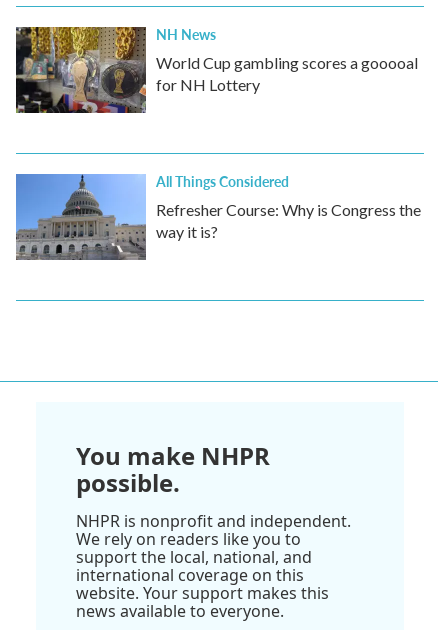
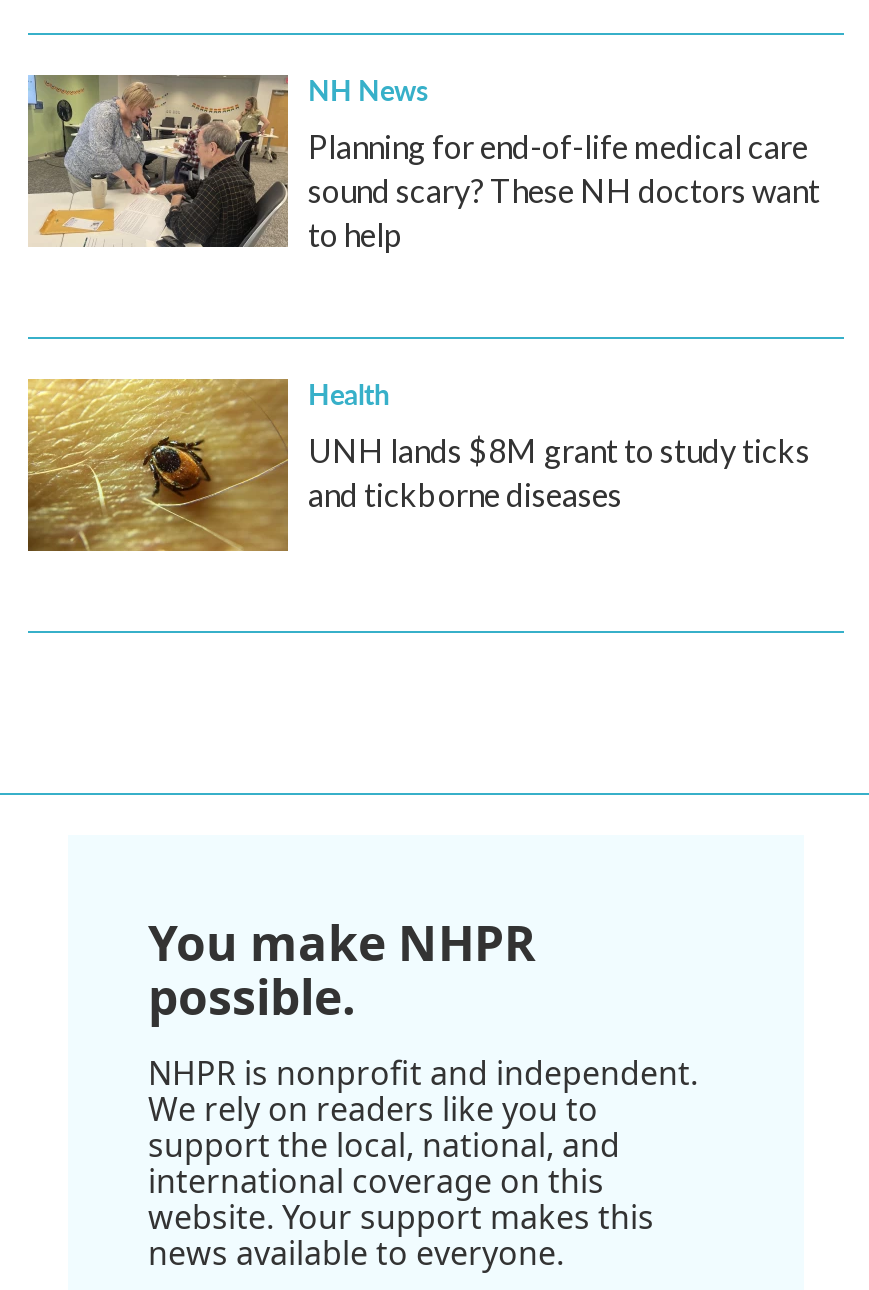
[15,26,418,114] [image] | World Cup gambling scores a gooooal | for NH Lottery -> [26,73,820,253] [image] | Planning for end-of-life medical care | sound scary? These NH doctors want | to help
[15,171,421,261] [image] | All Things Considered | Refresher Course: Why is Congress the | way it is? -> [26,373,810,553] [image] | Health | UNH lands $8M grant to study ticks | and tickborne diseases

